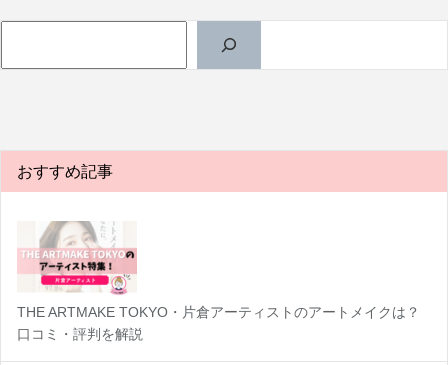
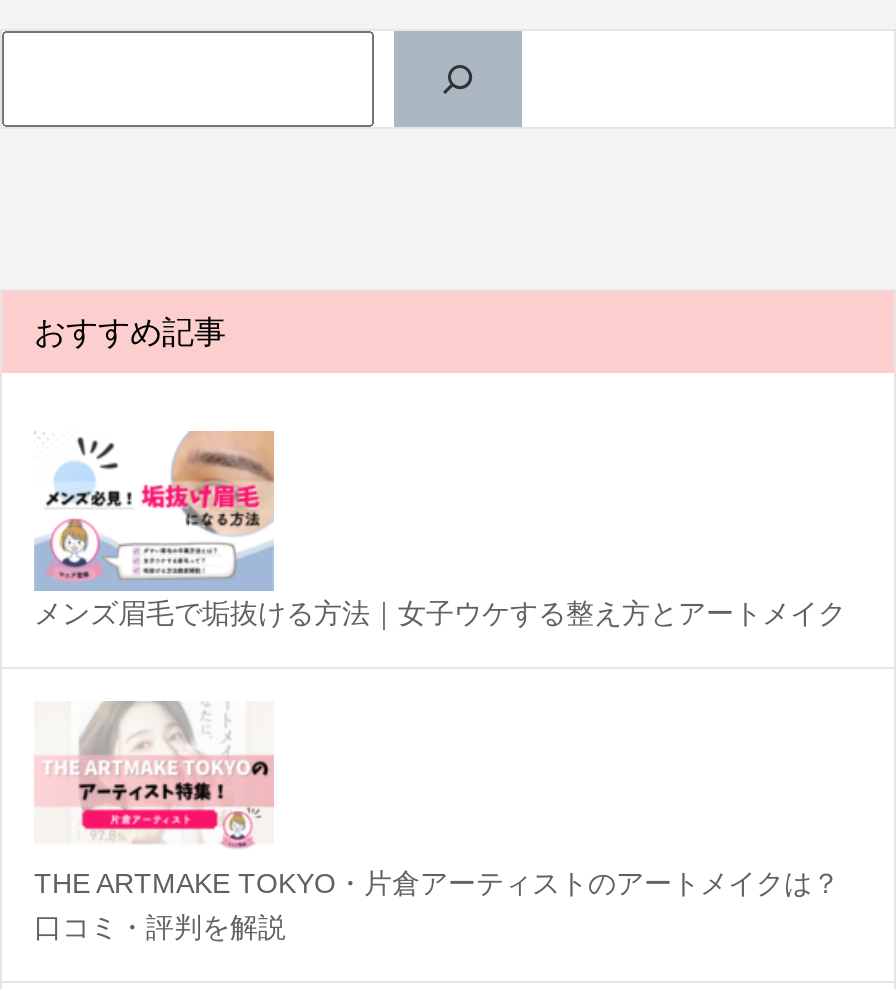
none -> [32,429,846,629] [image] | メンズ眉毛で垢抜ける方法｜女子ウケする整え方とアートメイク

